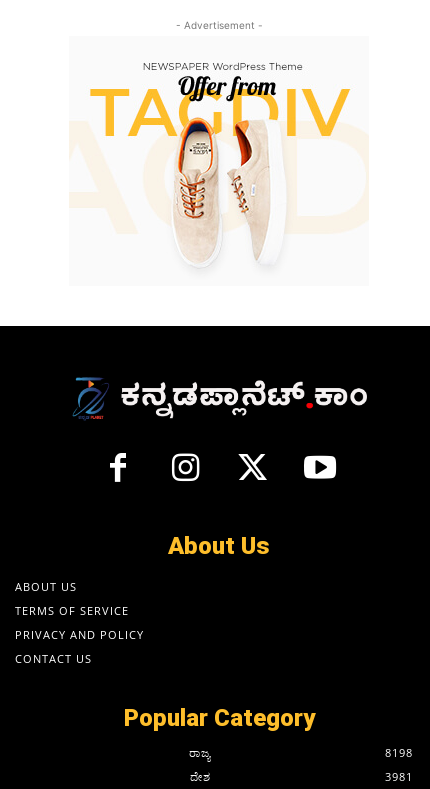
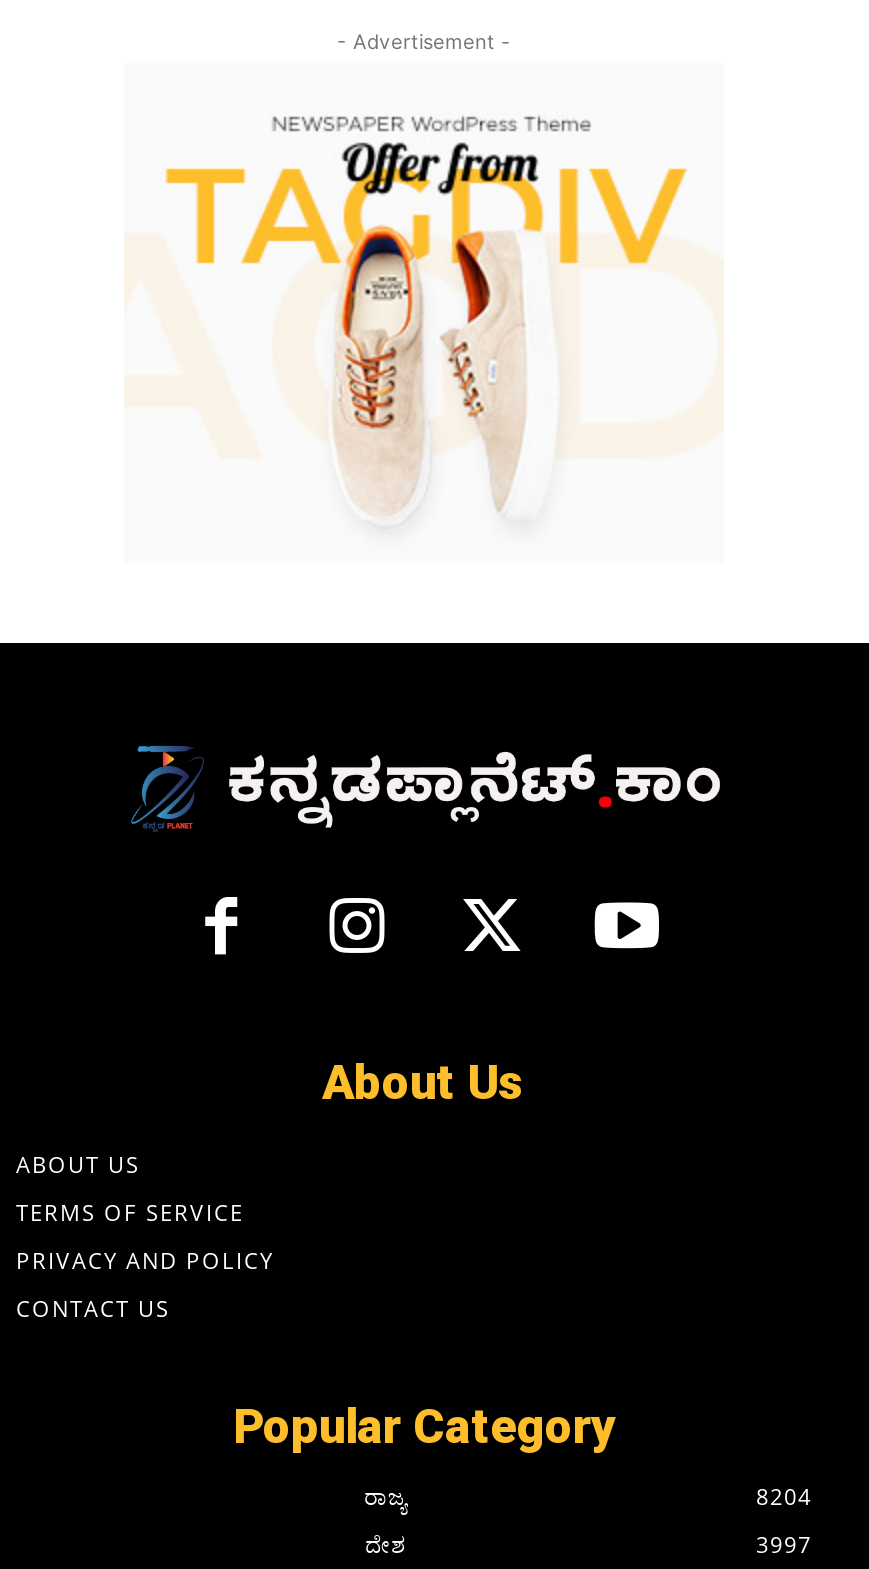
[385,745,413,760] 8198 -> [756,1480,812,1510] 8204
[385,769,413,784] 3981 -> [756,1528,812,1558] 3997

